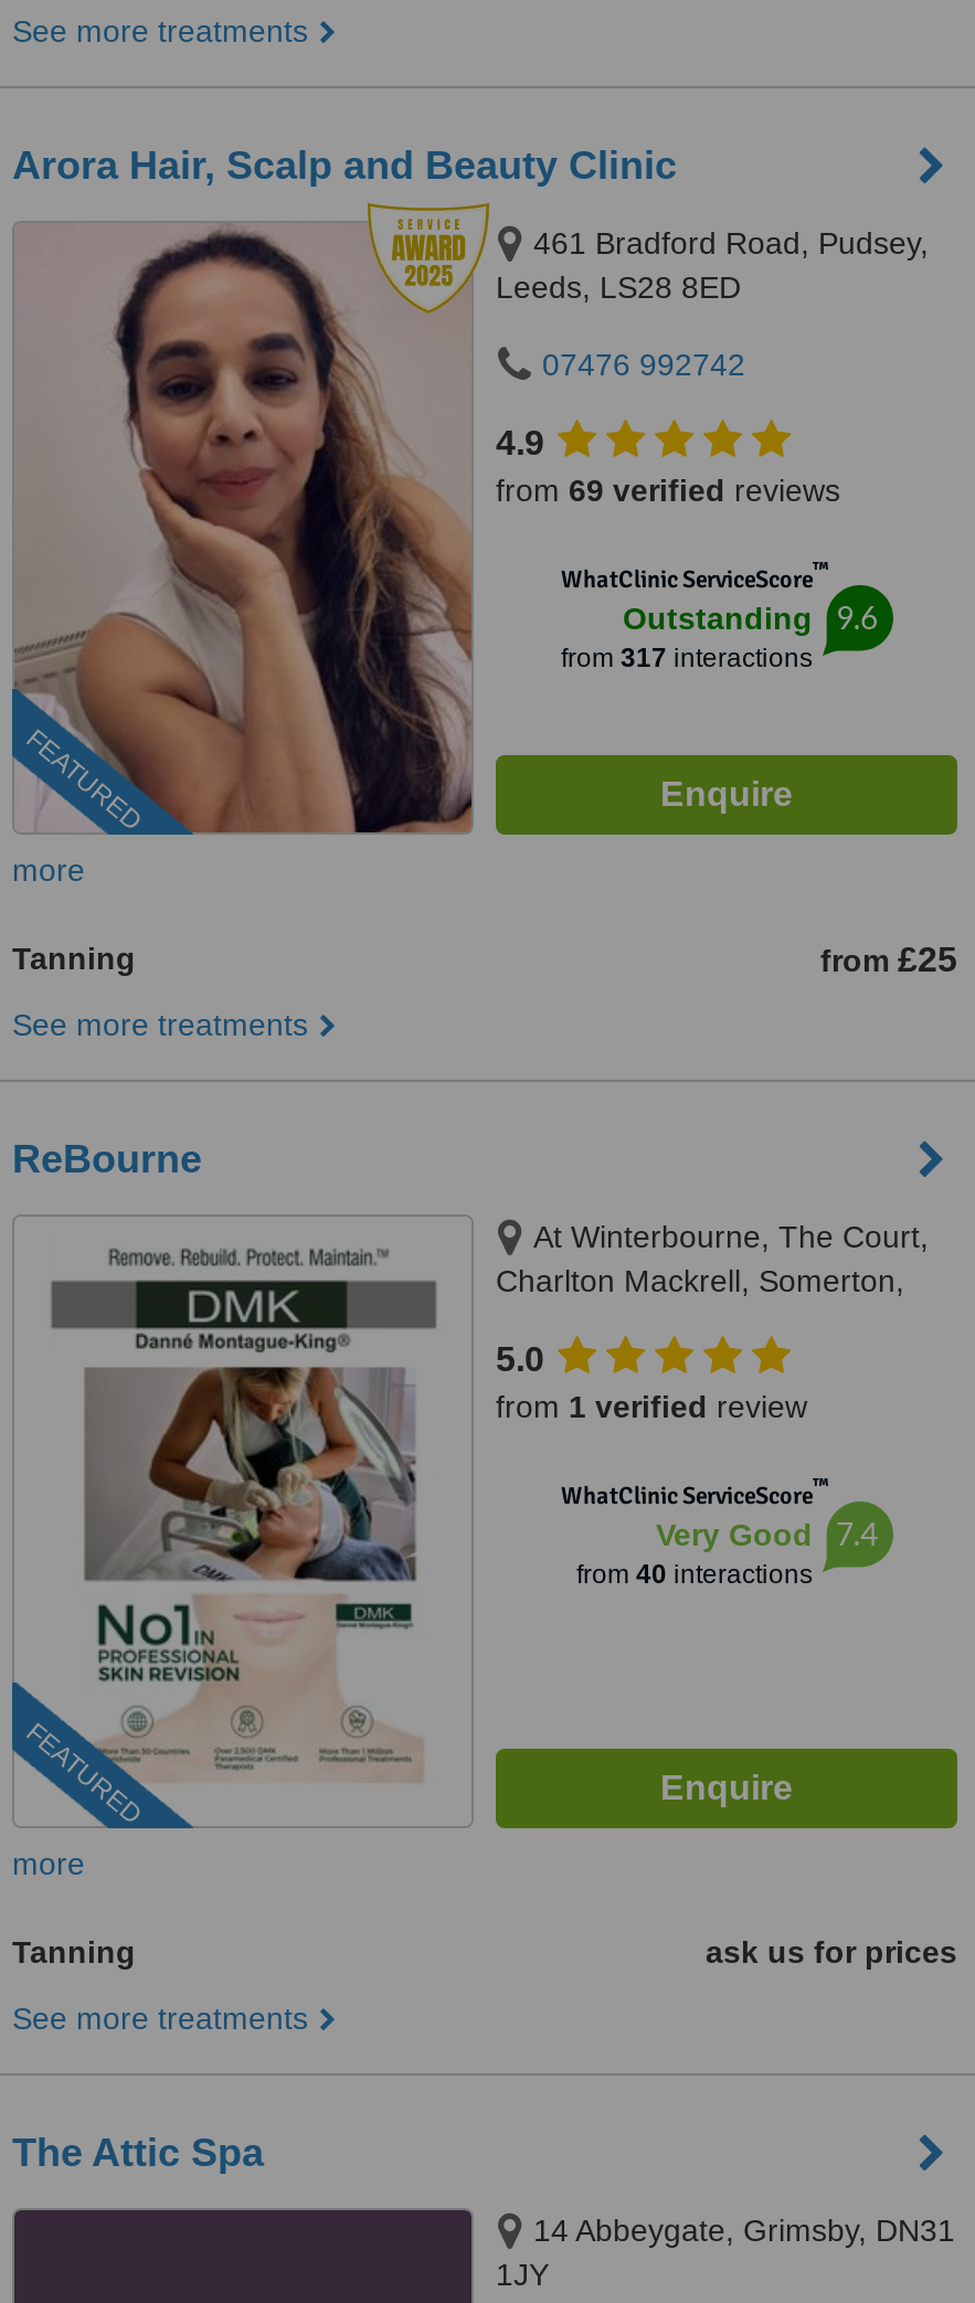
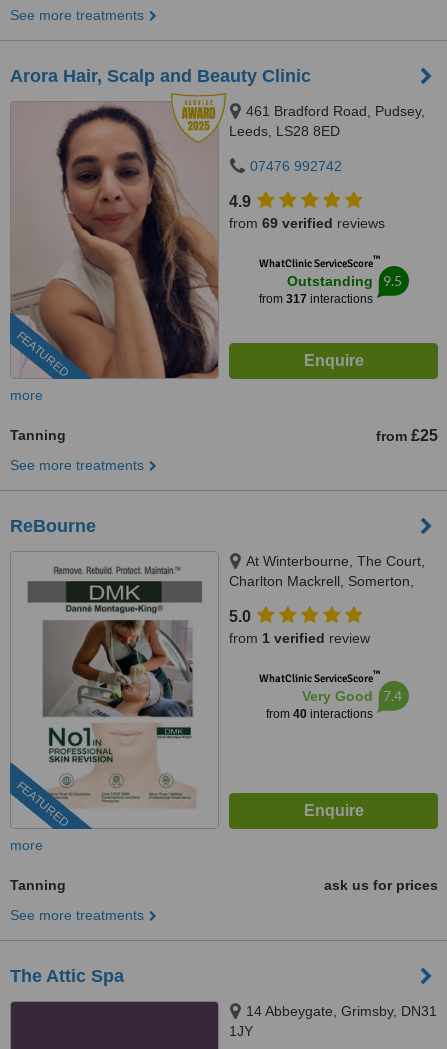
[623,598,878,636] Outstanding 9.6 -> [286,272,402,289] Outstanding 9.5

